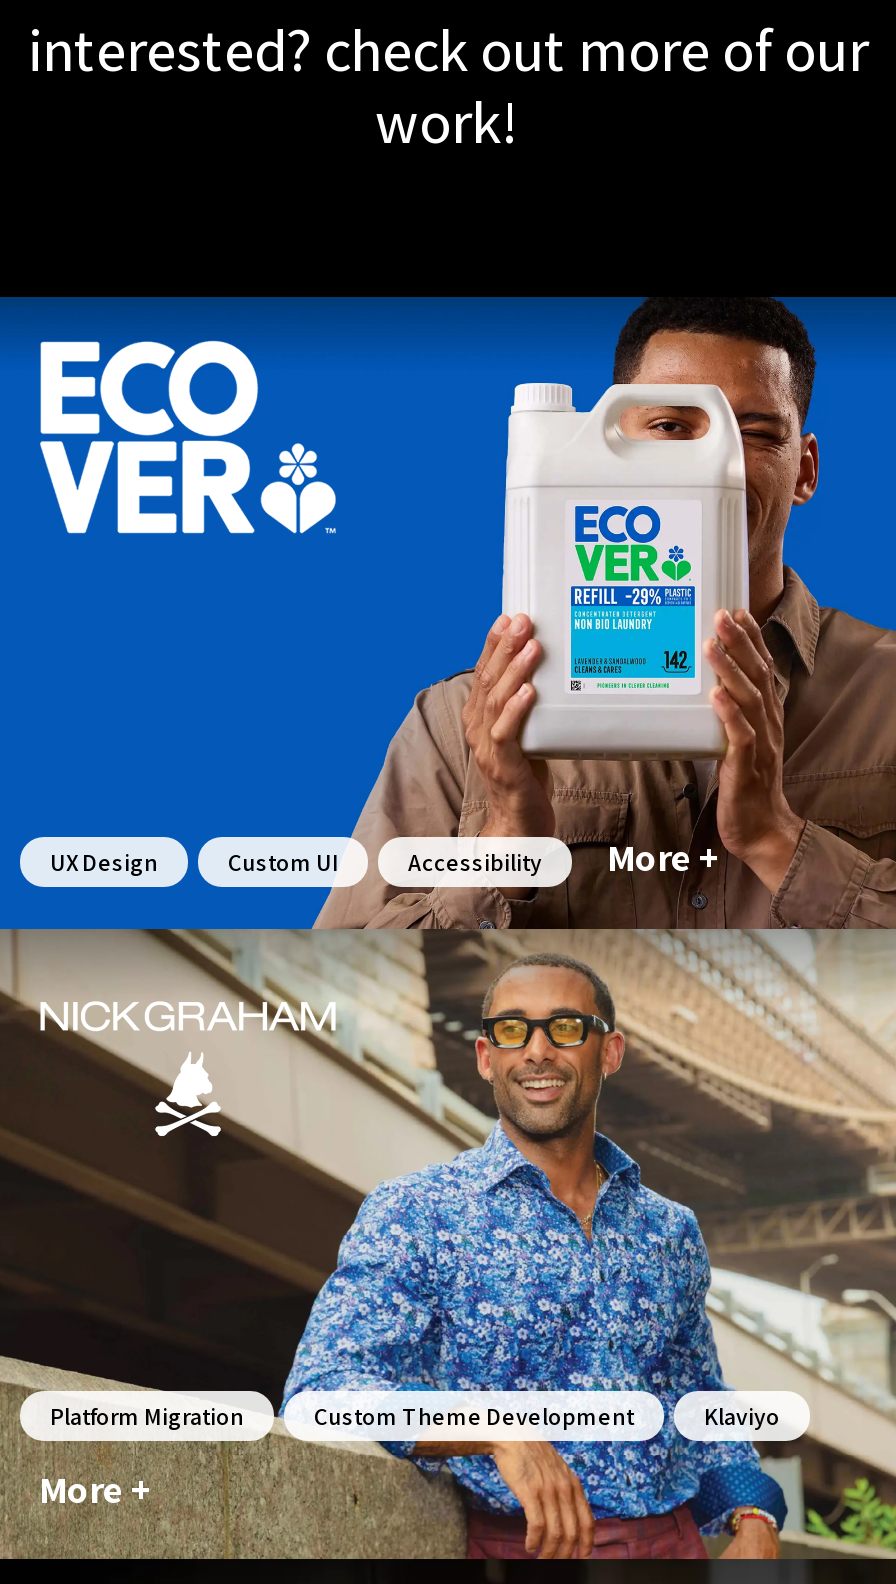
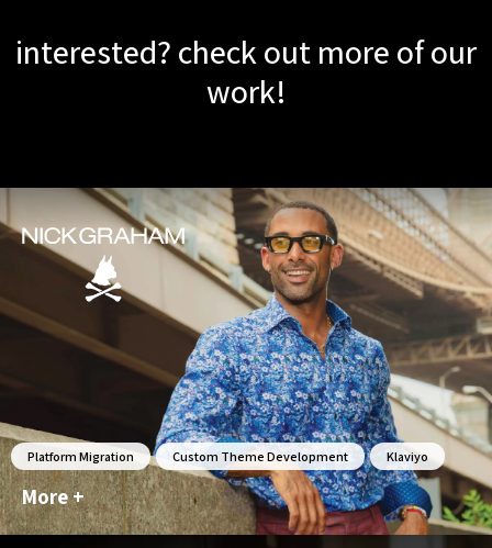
[6,297,890,931] [image] | UX Design | Custom UI | Accessibility | More + -> none

